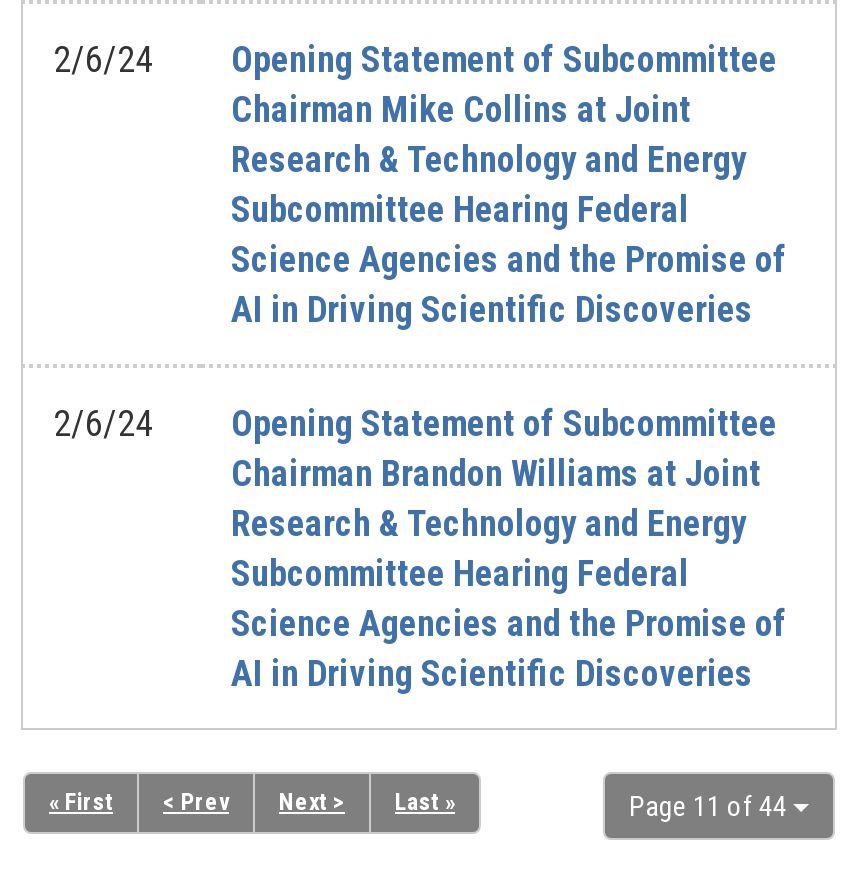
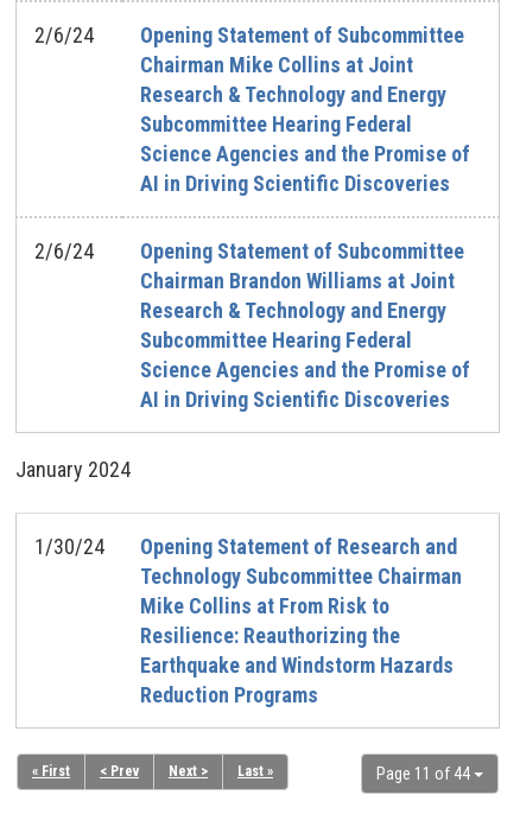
none -> [15,457,462,707] January 2024 | 1/30/24 | Opening Statement of Research and | Technology Subcommittee Chairman | Mike Collins at From Risk to | Resilience: Reauthorizing the | Earthquake and Windstorm Hazards | Reduction Programs

